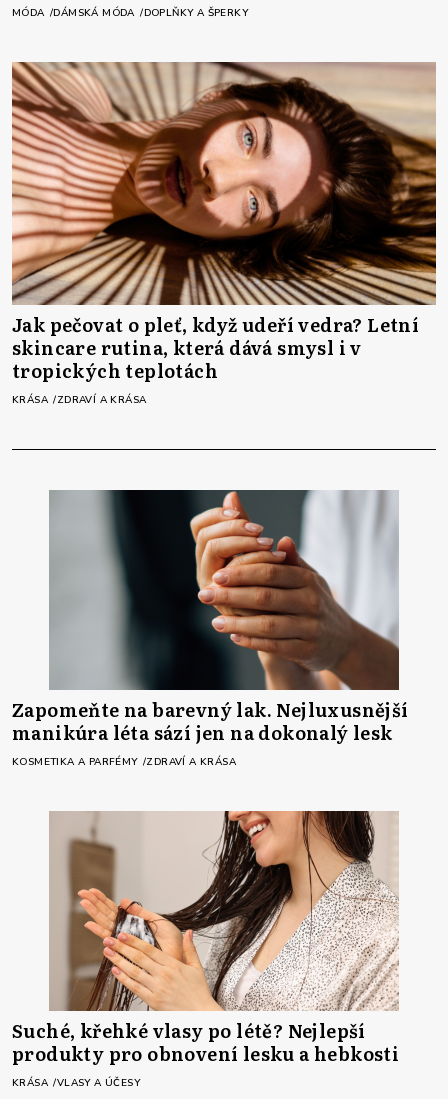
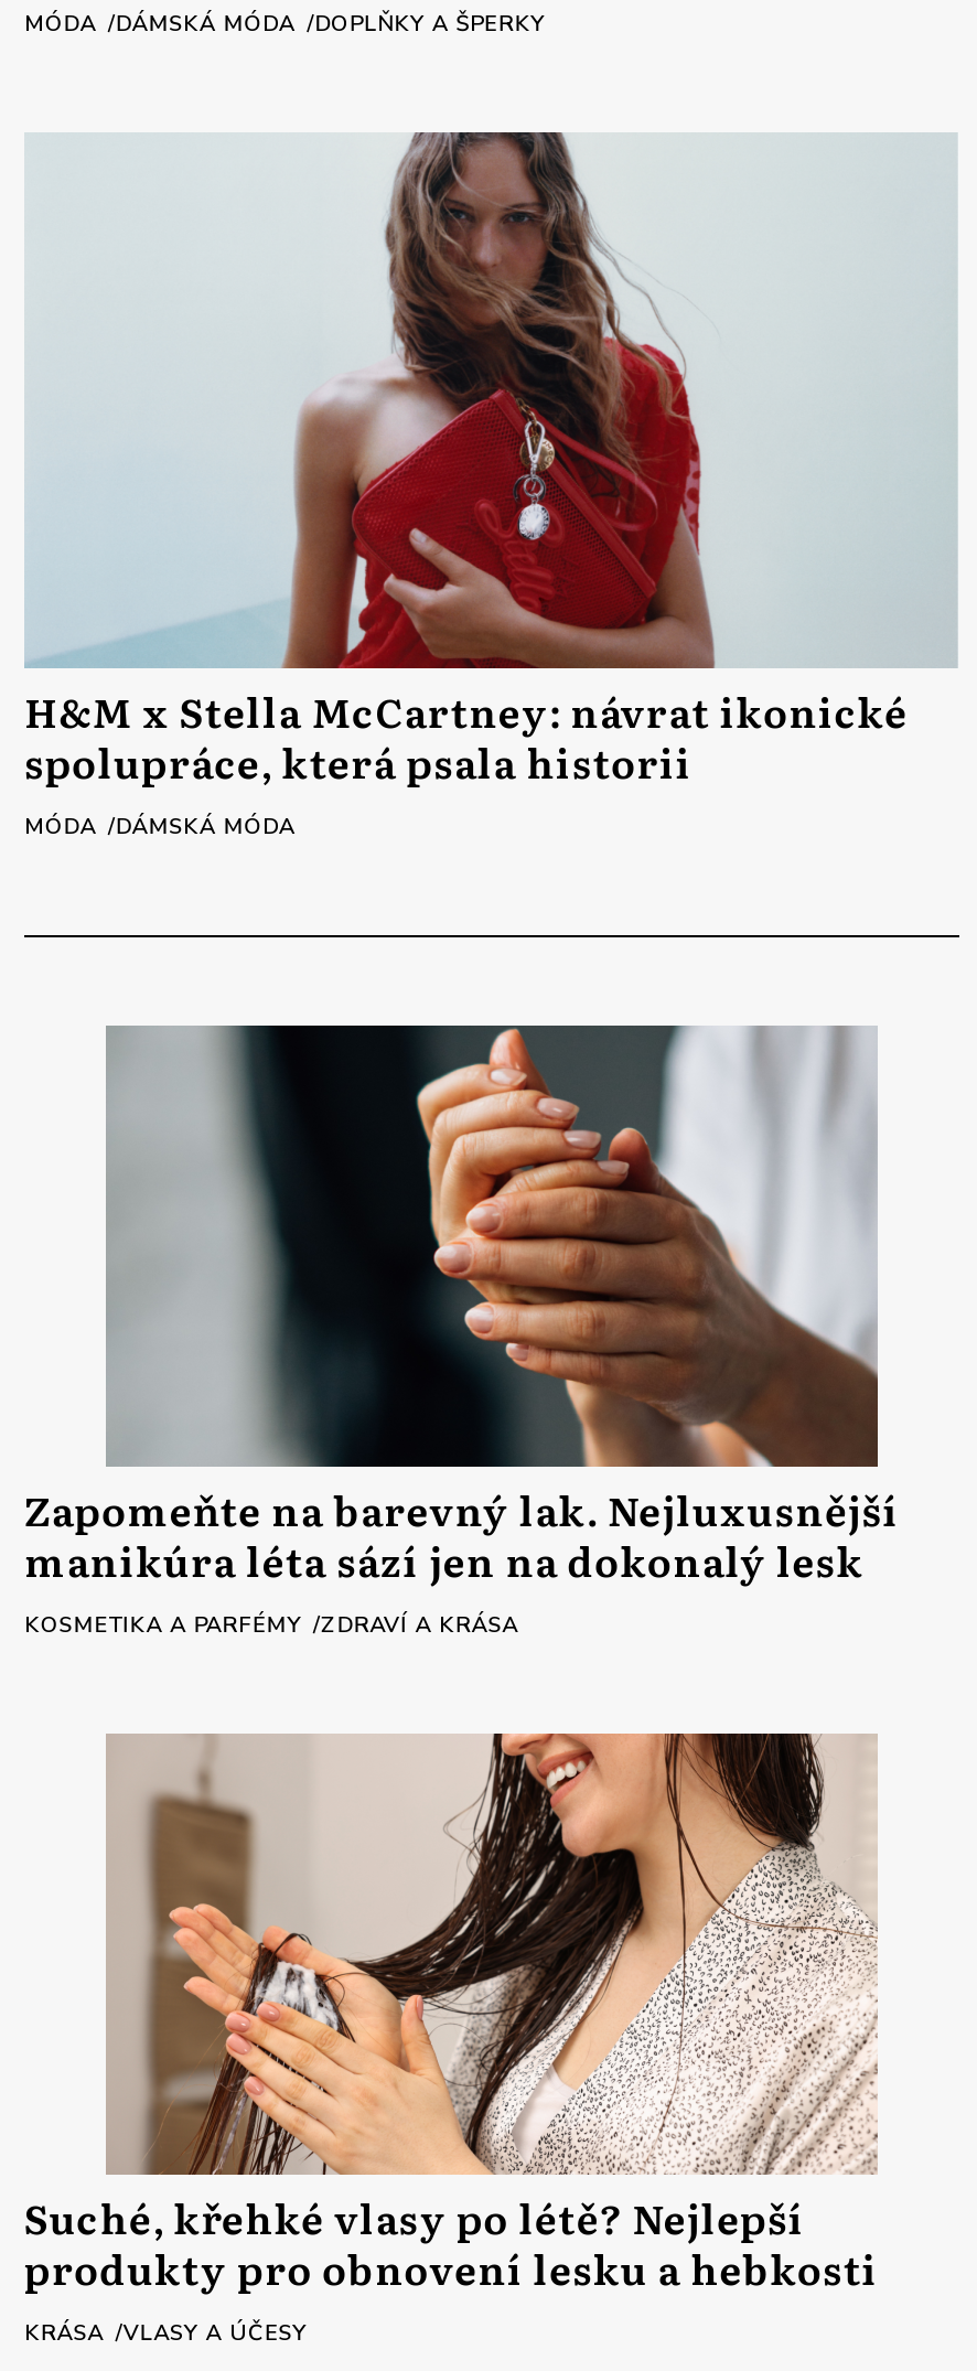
[11,61,437,407] [image] | Jak pečovat o pleť, když udeří vedra? Letní | skincare rutina, která dává smysl i v | tropických teplotách | KRÁSA ZDRAVÍ A KRÁSA -> [24,130,959,842] [image] | H&M x Stella McCartney: návrat ikonické | spolupráce, která psala historii | MÓDA DÁMSKÁ MÓDA

